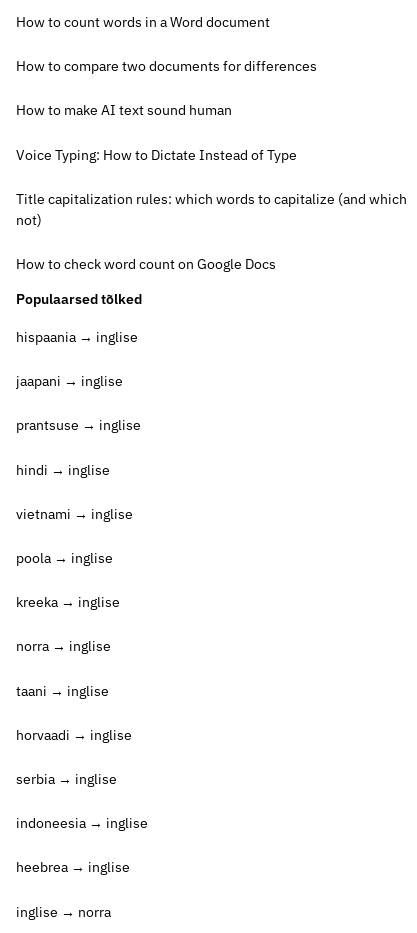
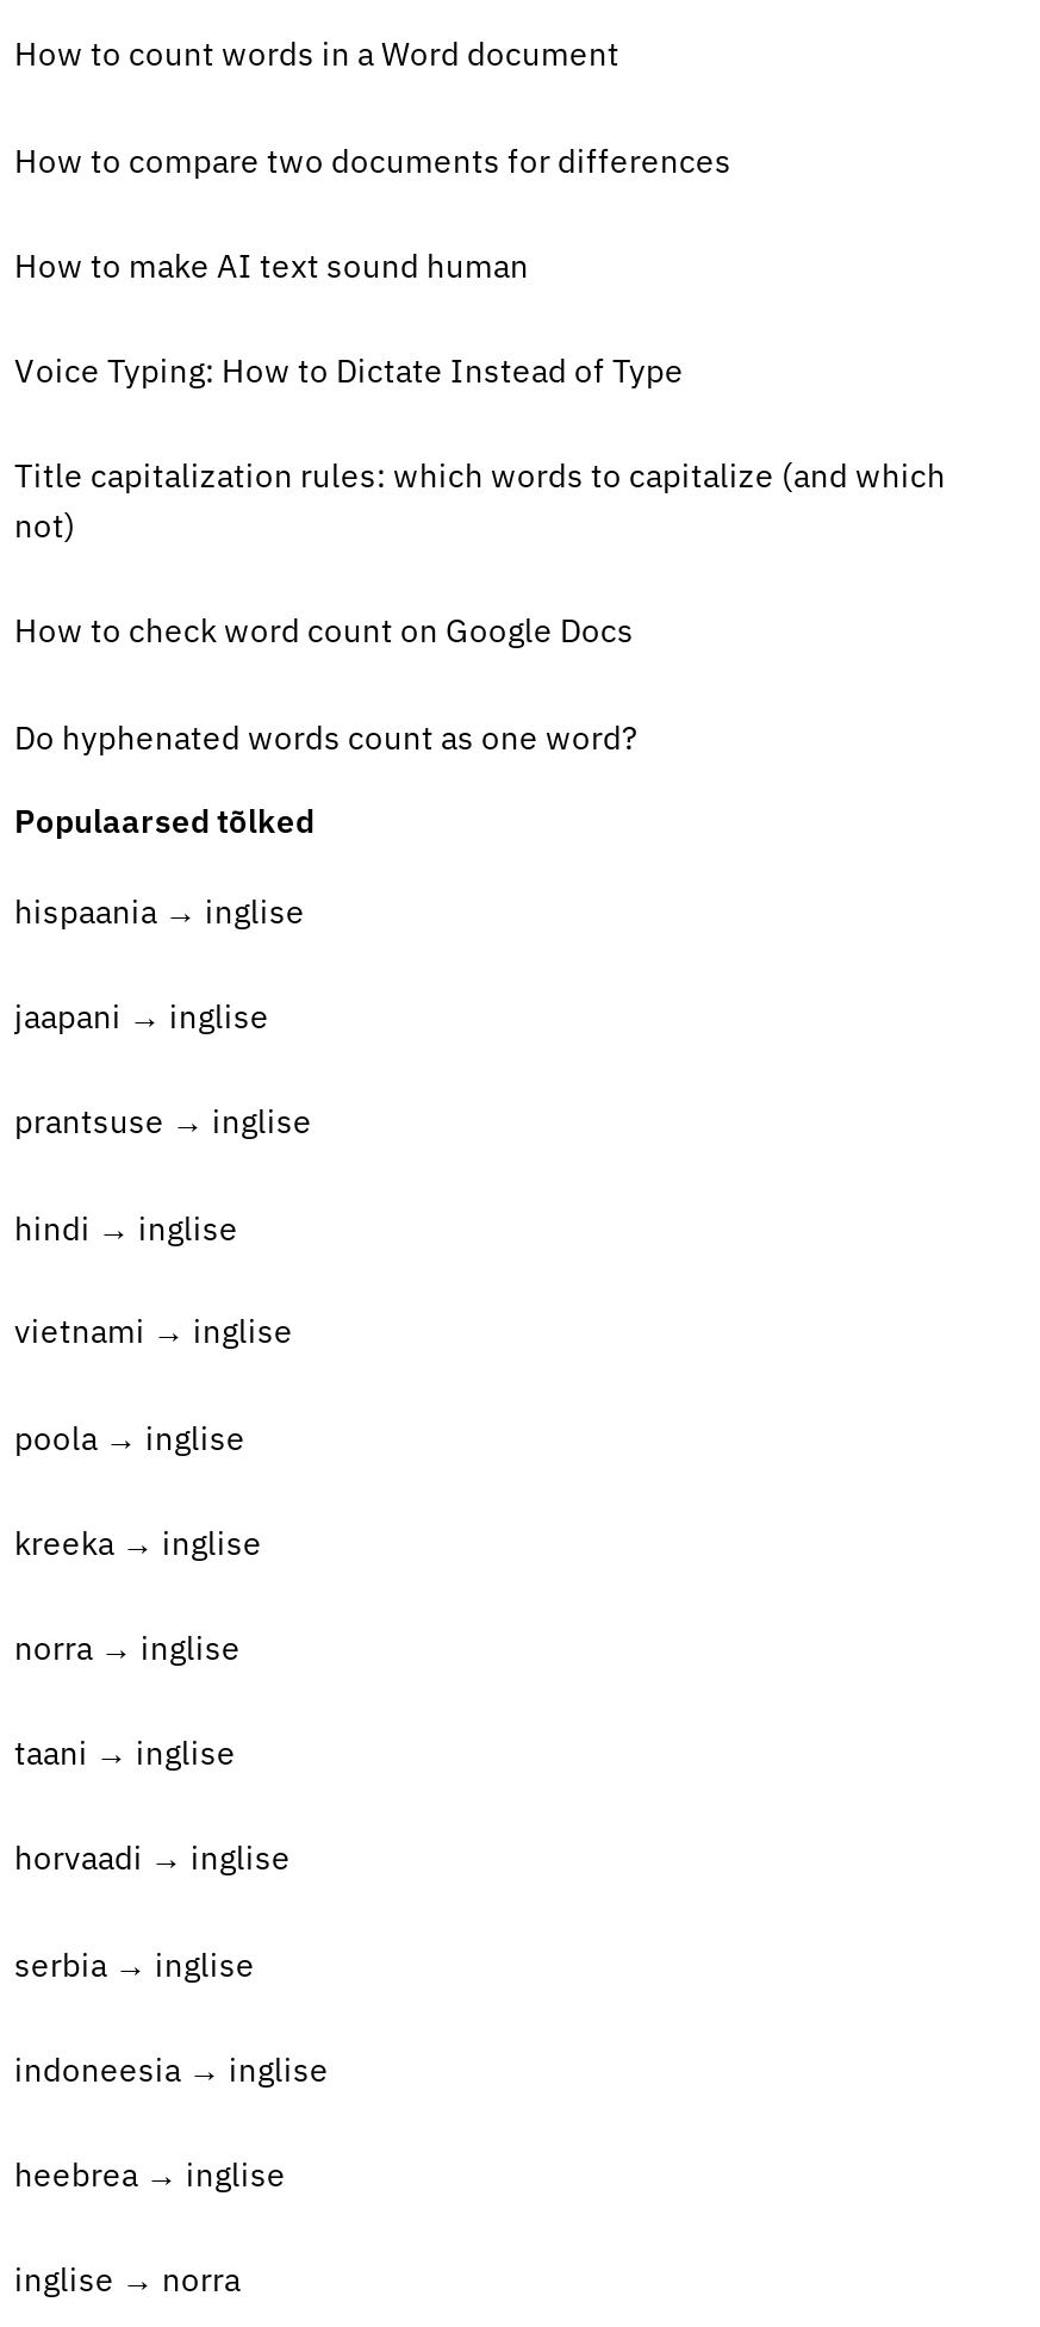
none -> [14,715,639,758] Do hyphenated words count as one word?

